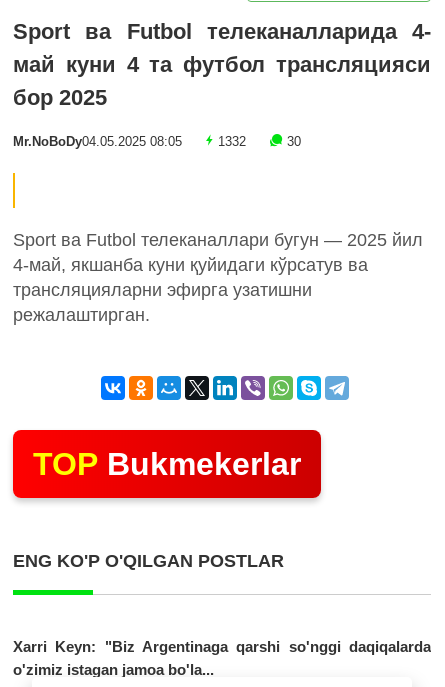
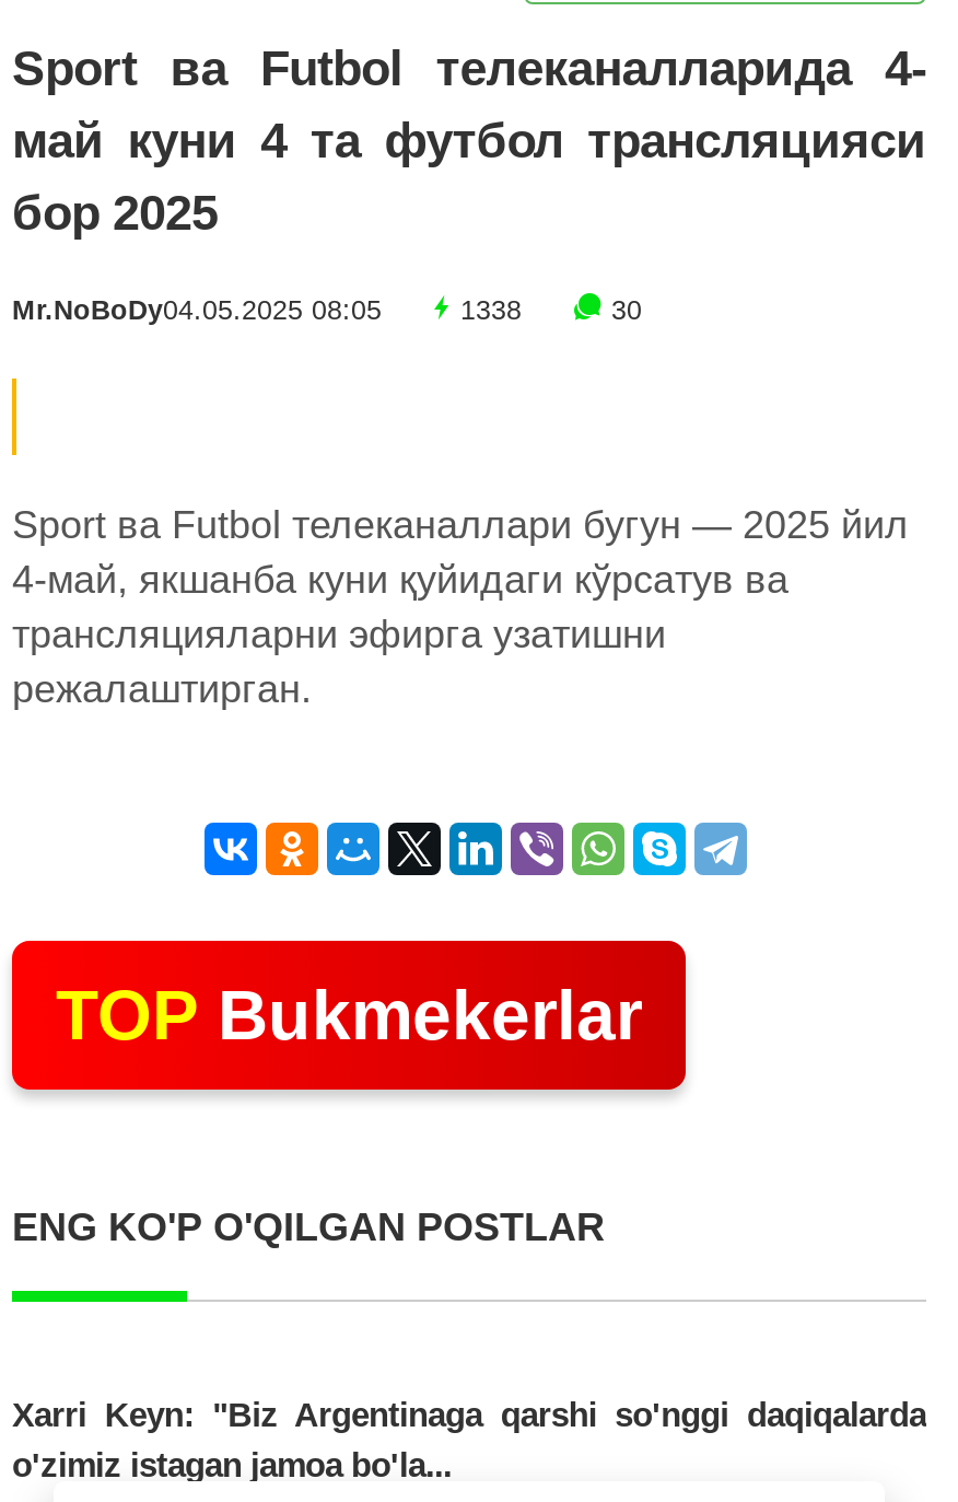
[218,135,246,149] 1332 -> [460,296,522,327] 1338

